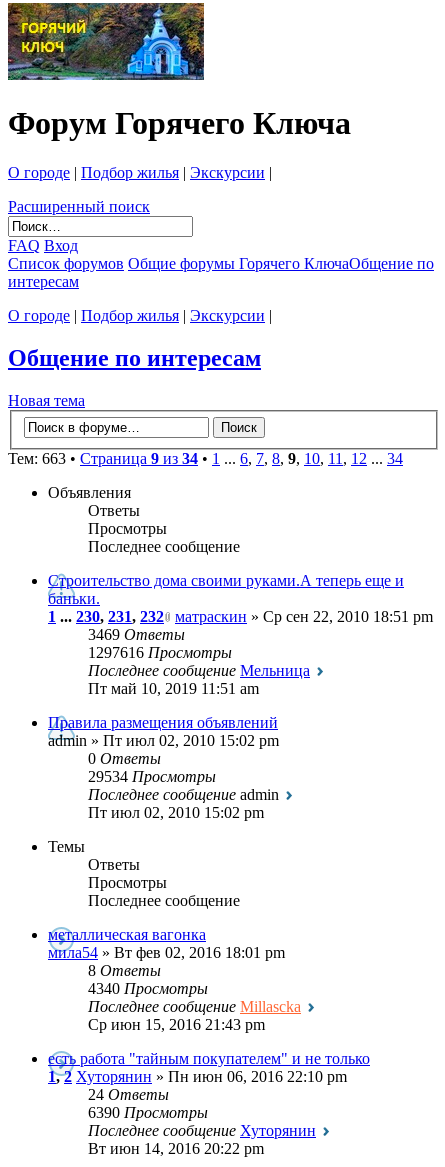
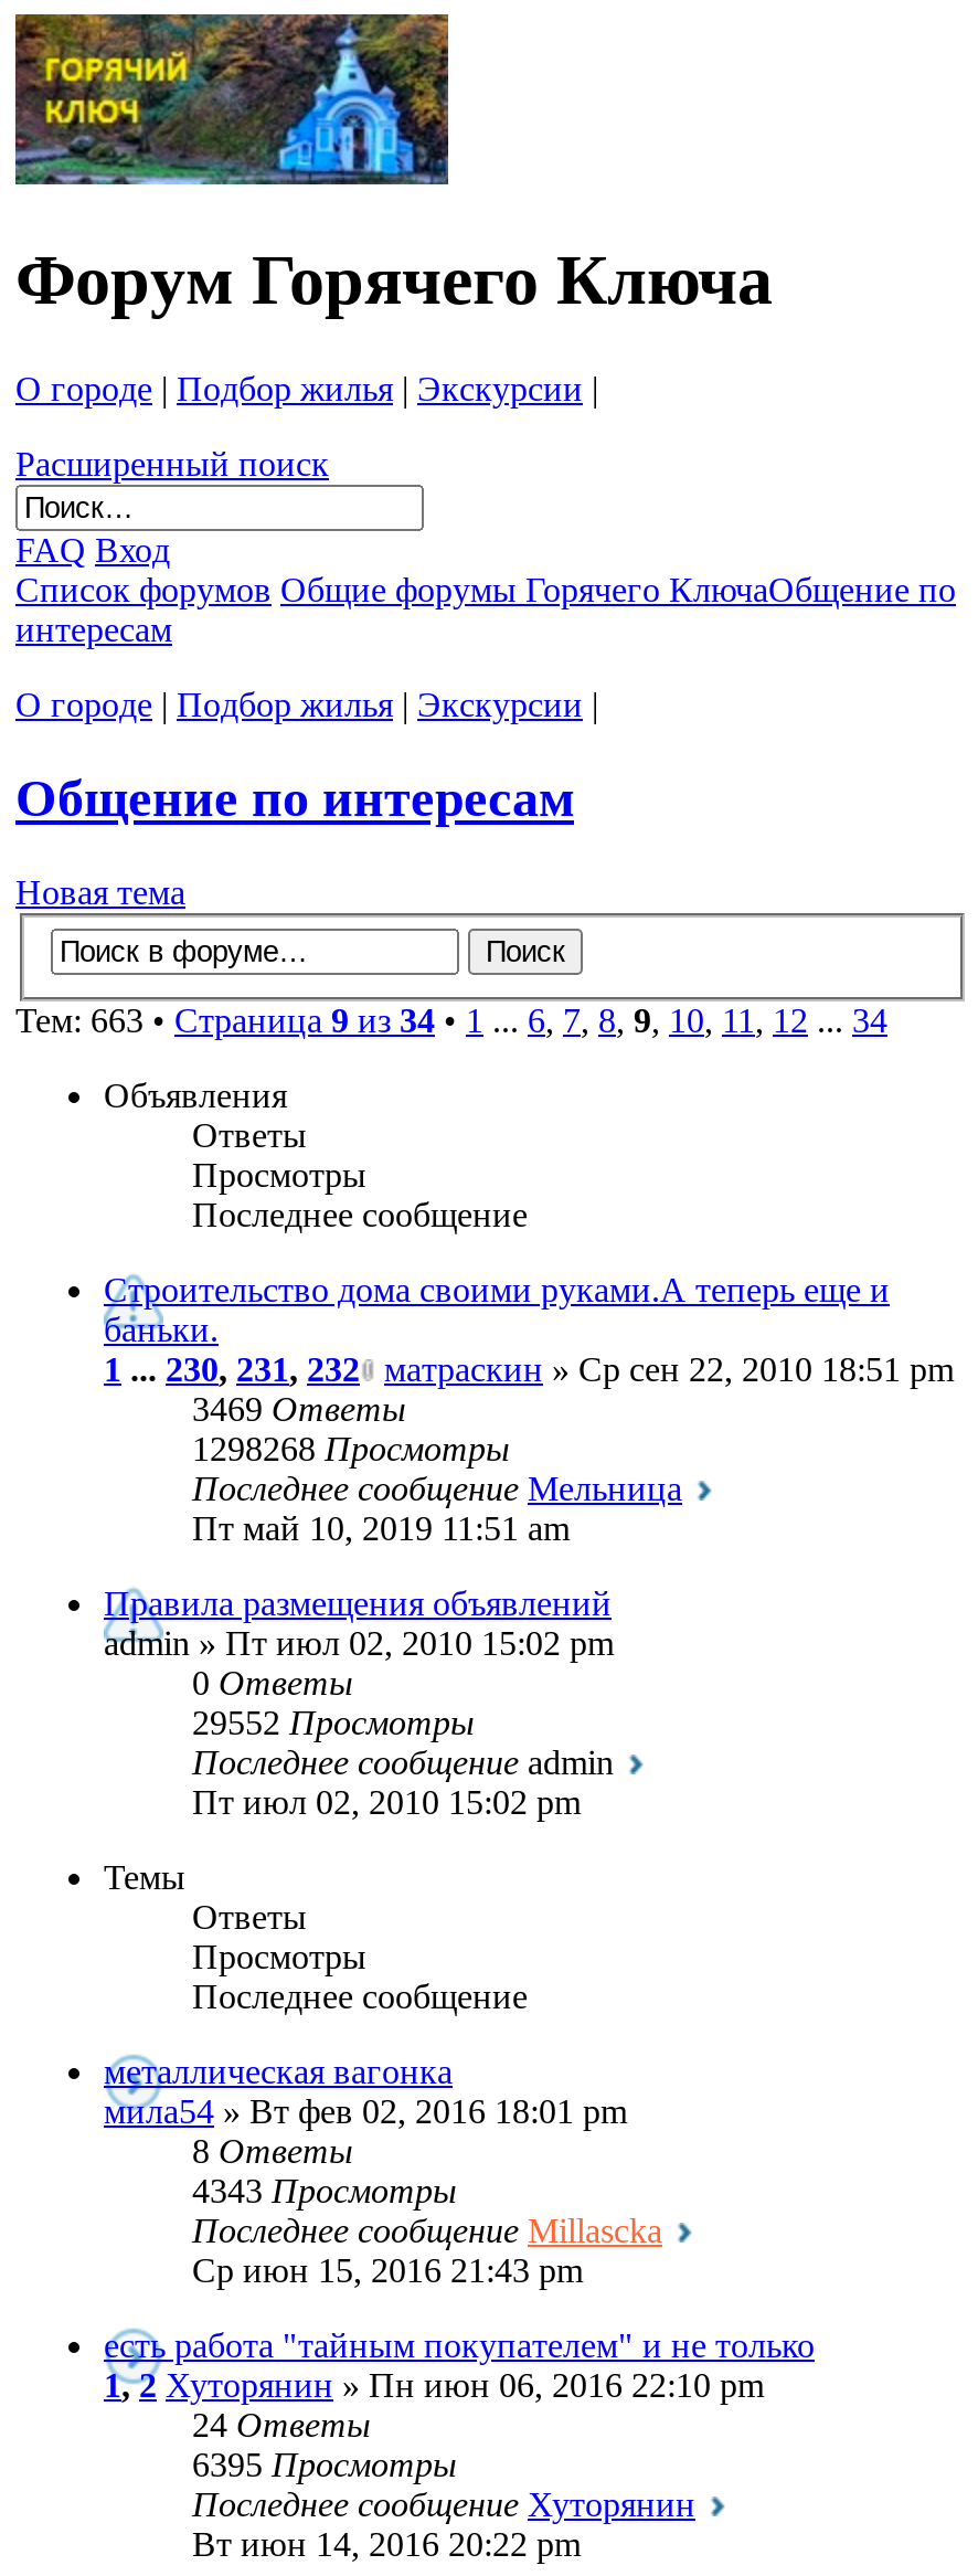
[88,644,232,661] 1297616 Просмотры -> [192,1431,510,1468] 1298268 Просмотры
[88,768,216,785] 29534 Просмотры -> [192,1704,475,1742] 29552 Просмотры
[88,980,208,997] 4340 Просмотры -> [192,2173,457,2210] 4343 Просмотры
[88,1104,208,1121] 6390 Просмотры -> [192,2446,457,2484] 6395 Просмотры

